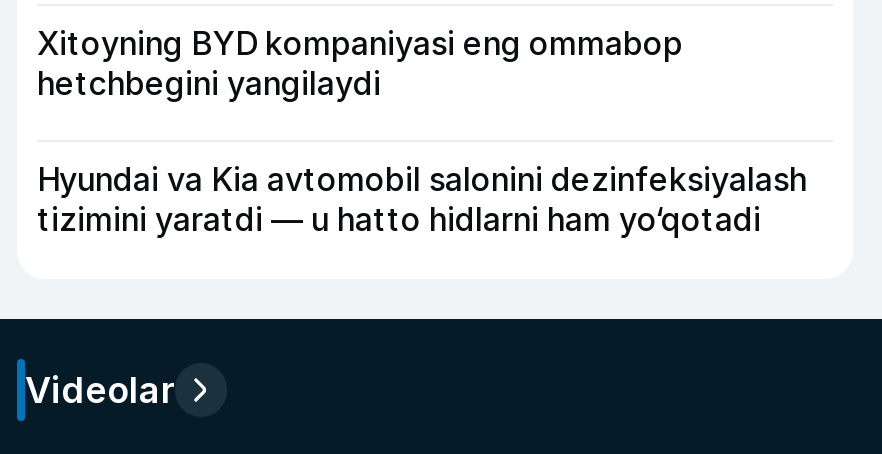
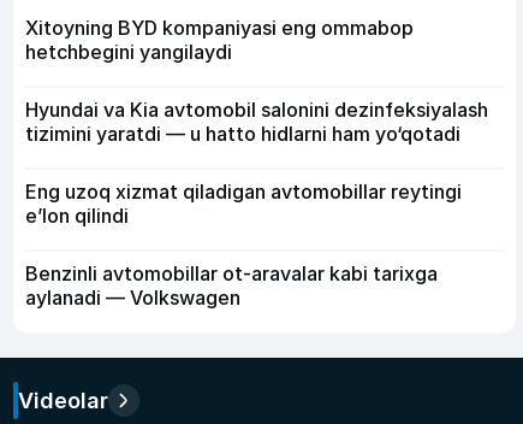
none -> [25,179,462,310] Eng uzoq xizmat qiladigan avtomobillar reytingi | e’lon qilindi | Benzinli avtomobillar ot-aravalar kabi tarixga | aylanadi — Volkswagen

